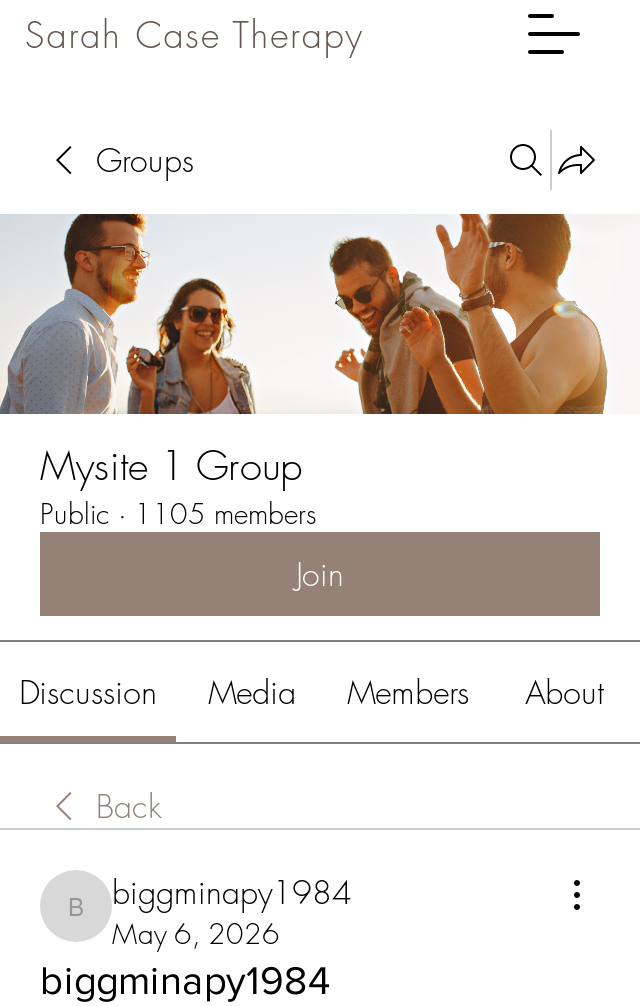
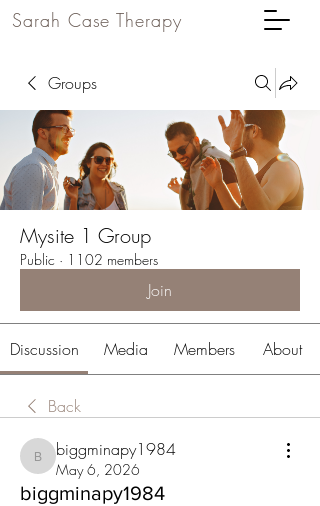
[40,494,316,532] Public · 1105 members -> [20,250,158,269] Public · 1102 members

